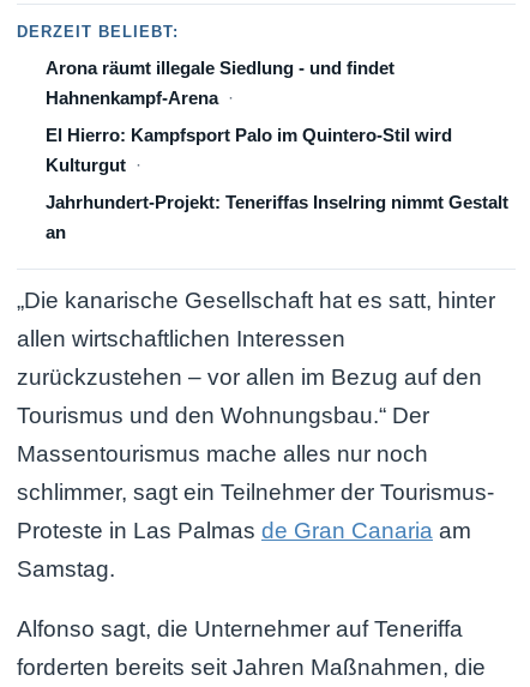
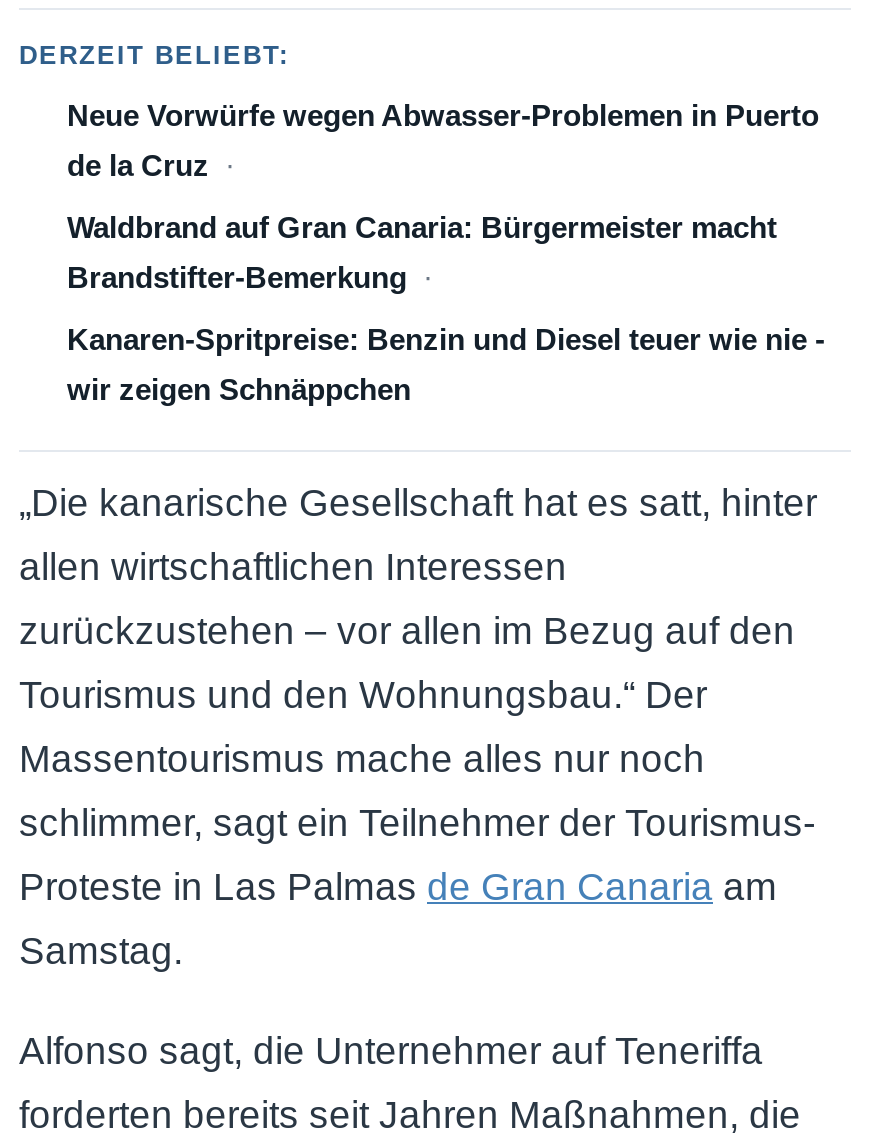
[46,58,395,78] Arona räumt illegale Siedlung - und findet -> [67,98,819,132] Neue Vorwürfe wegen Abwasser-Problemen in Puerto
[46,88,218,108] Hahnenkampf-Arena -> [67,148,209,182] de la Cruz
[46,125,452,145] El Hierro: Kampfsport Palo im Quintero-Stil wird -> [67,210,777,244] Waldbrand auf Gran Canaria: Bürgermeister macht
[46,155,126,175] Kulturgut -> [67,260,407,294] Brandstifter-Bemerkung
[46,192,508,212] Jahrhundert-Projekt: Teneriffas Inselring nimmt Gestalt -> [67,322,825,356] Kanaren-Spritpreise: Benzin und Diesel teuer wie nie -
[46,222,66,242] an -> [67,372,411,406] wir zeigen Schnäppchen

